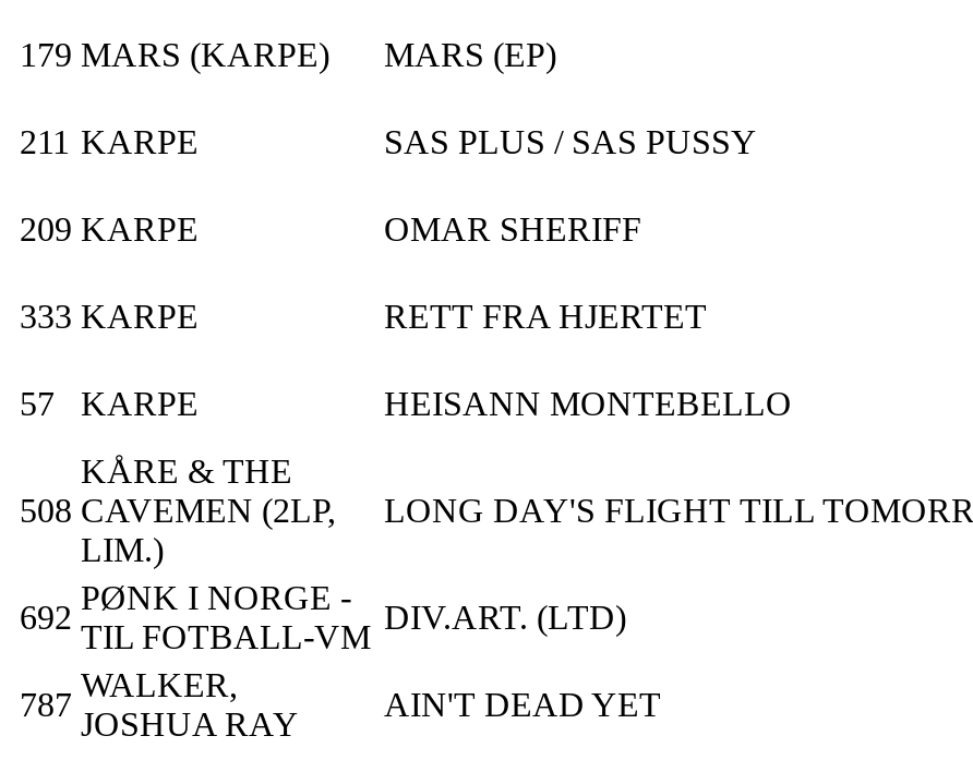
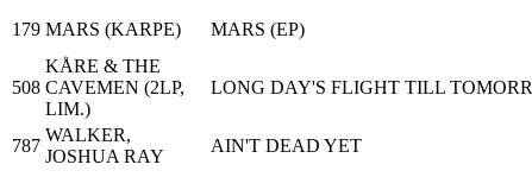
[20,123,792,422] 211 KARPE | SAS PLUS / SAS PUSSY | 209 KARPE | OMAR SHERIFF | 333 KARPE | RETT FRA HJERTET | 57 | KARPE | HEISANN MONTEBELLO -> none
[81,579,371,655] PØNK I NORGE - | TIL FOTBALL-VM -> none
[20,598,72,635] 692 -> none
[384,598,626,635] DIV.ART. (LTD) -> none

